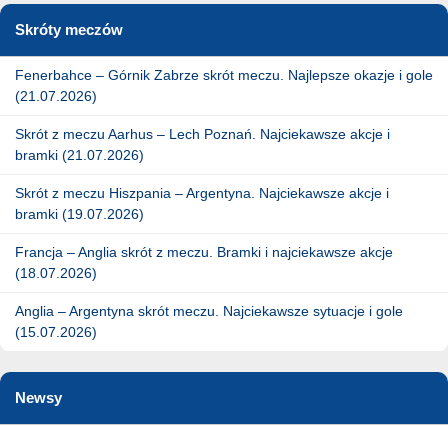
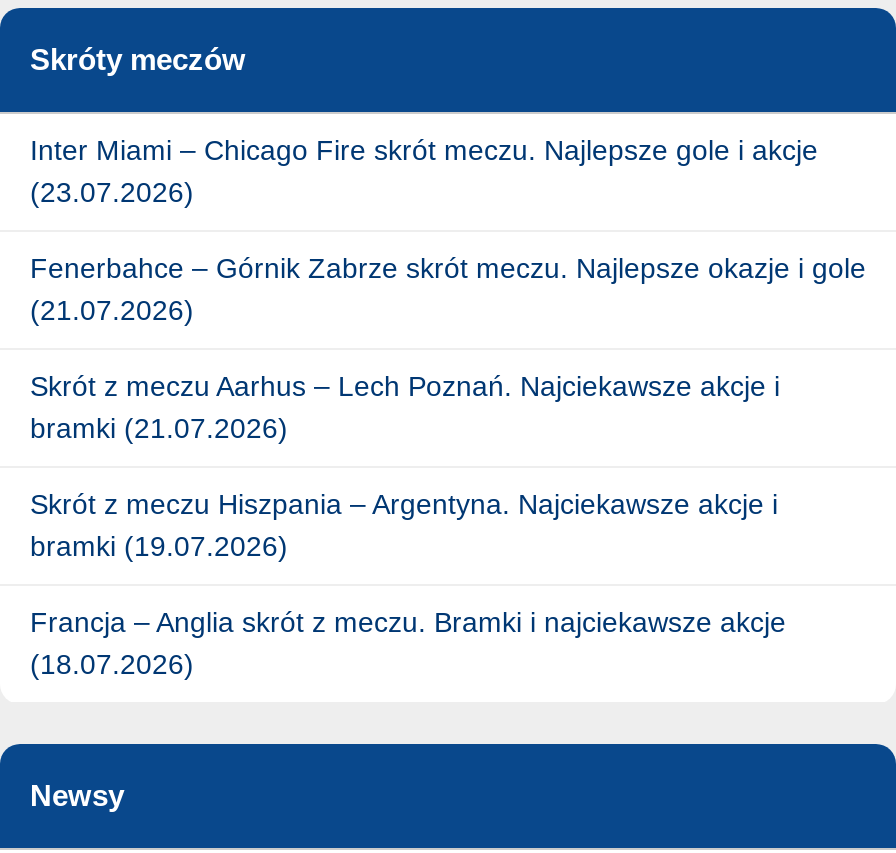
none -> [30,134,818,208] Inter Miami – Chicago Fire skrót meczu. Najlepsze gole i akcje | (23.07.2026)
moved [15,67,433,281] -> [30,252,866,680]: Fenerbahce – Górnik Zabrze skrót meczu. Najlepsze okazje i gole | (21.07.2026) | Skrót z meczu Aarhus – Lech Poznań. Najciekawsze akcje i | bramki (21.07.2026) | Skrót z meczu Hiszpania – Argentyna. Najciekawsze akcje i | bramki (19.07.2026) | Francja – Anglia skrót z meczu. Bramki i najciekawsze akcje | (18.07.2026)
[15,303,403,340] Anglia – Argentyna skrót meczu. Najciekawsze sytuacje i gole | (15.07.2026) -> none

